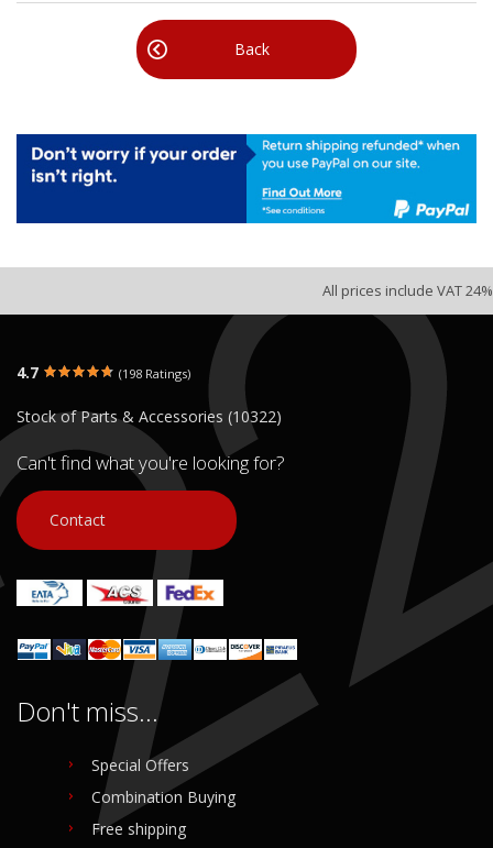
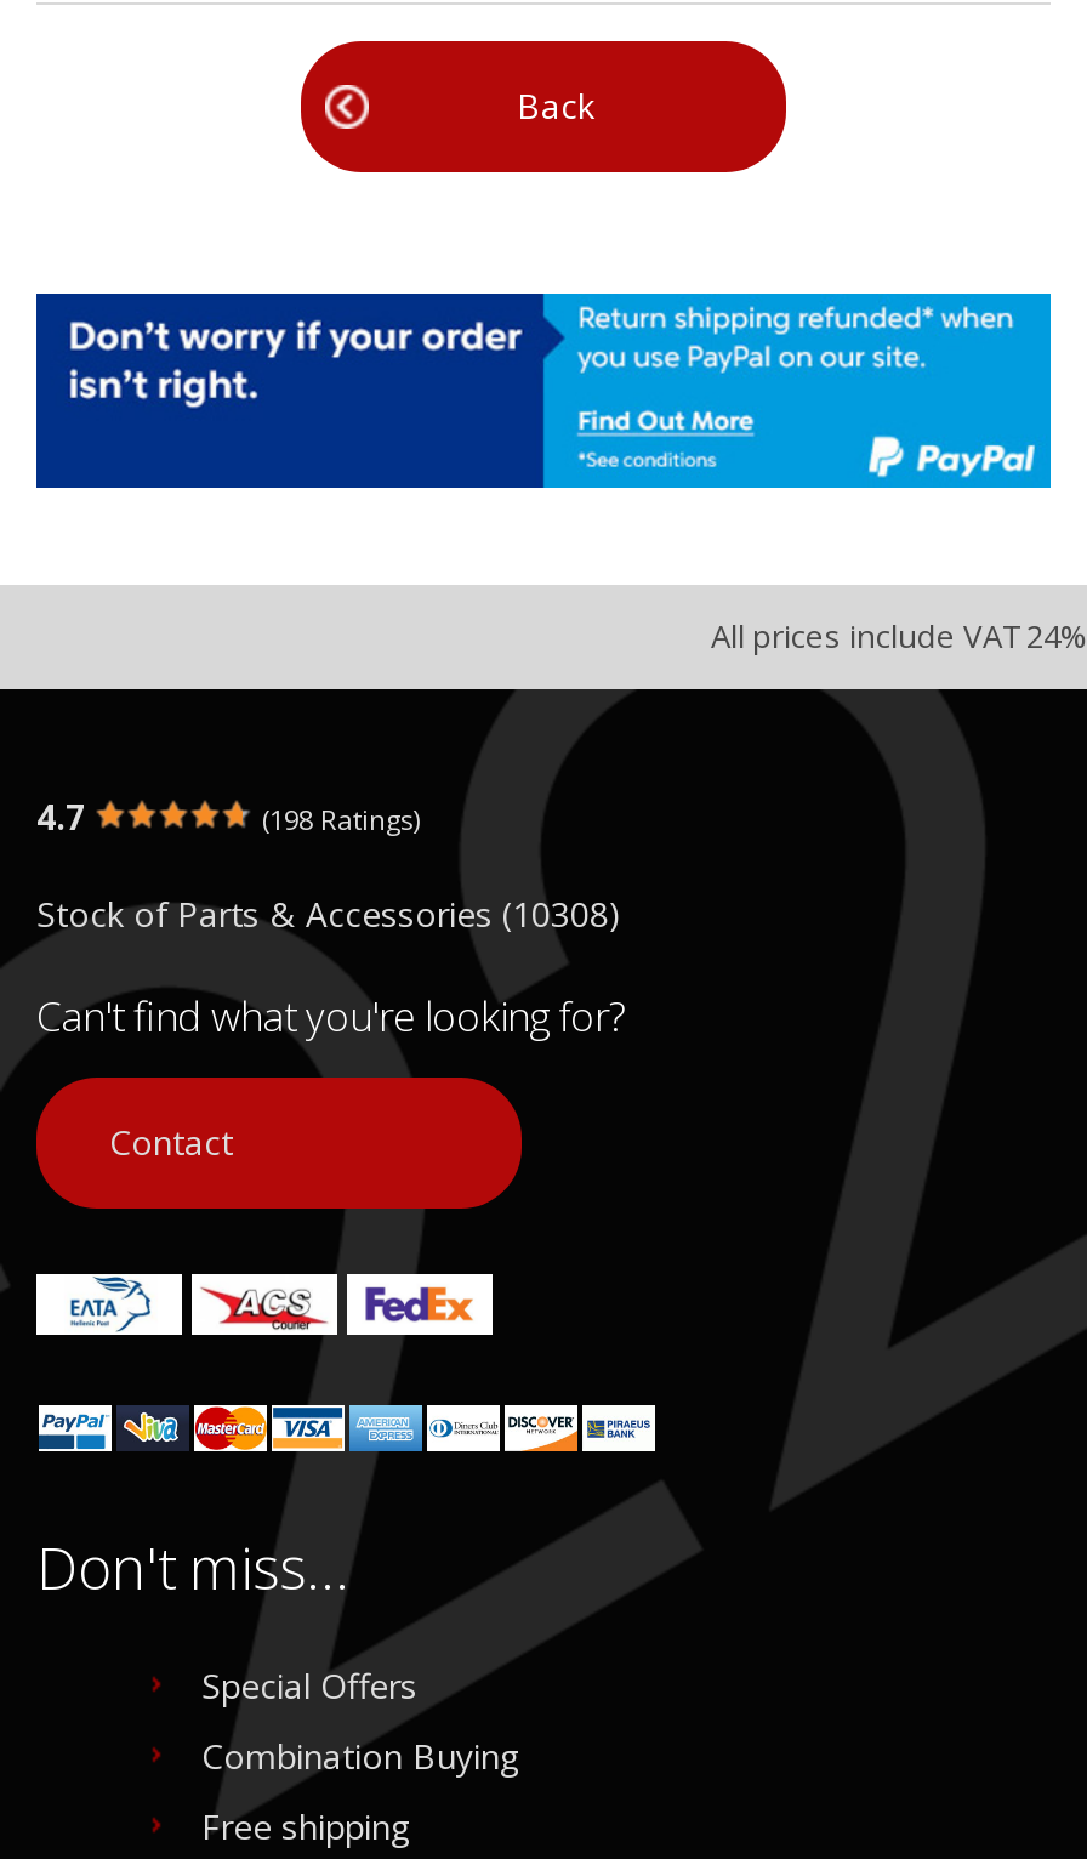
[17,406,282,426] Stock of Parts & Accessories (10322) -> [36,891,621,937] Stock of Parts & Accessories (10308)

